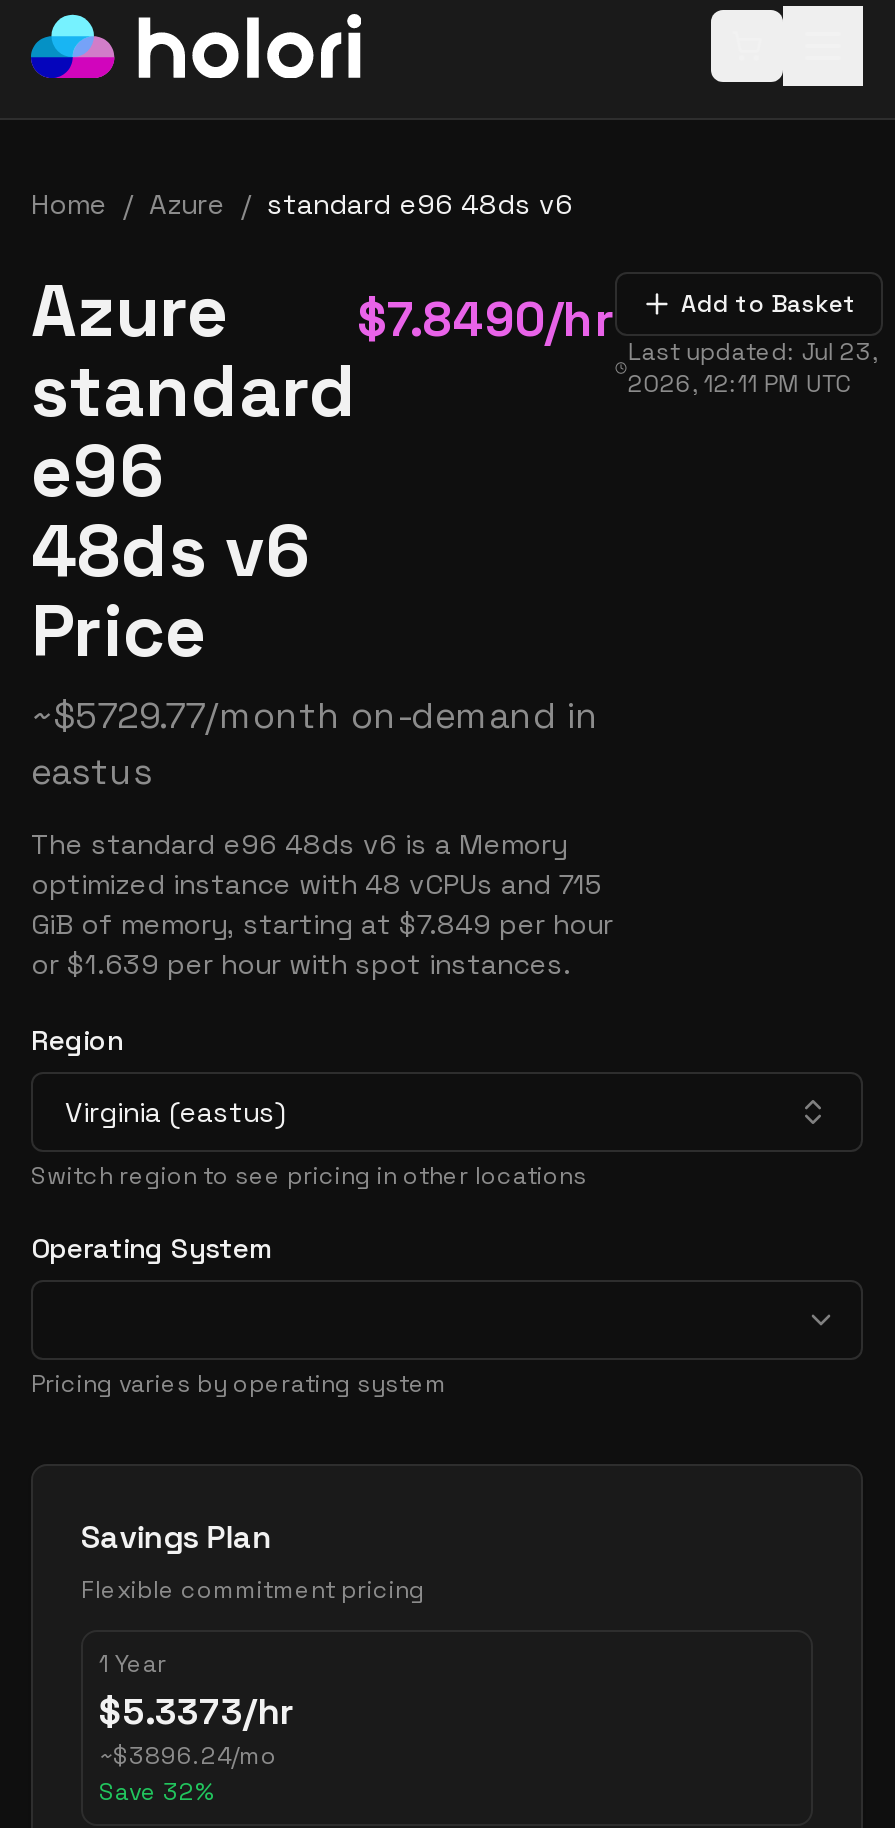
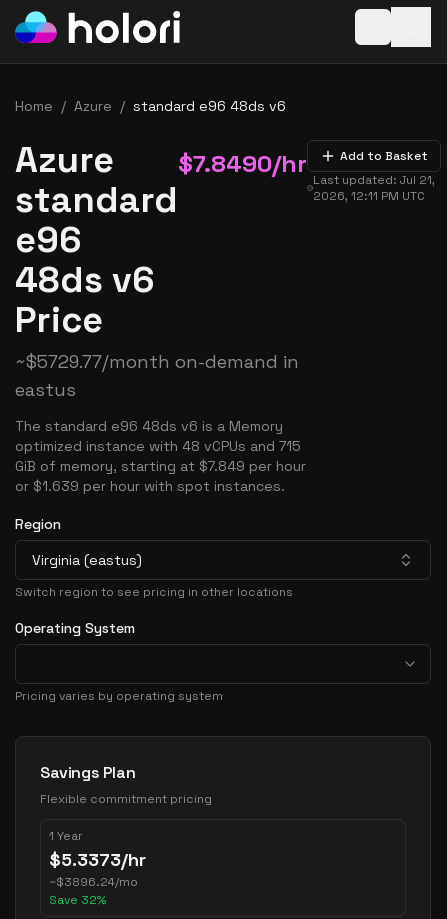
[628,336,878,368] Last updated: Jul 23, -> [313,172,435,188] Last updated: Jul 21,

